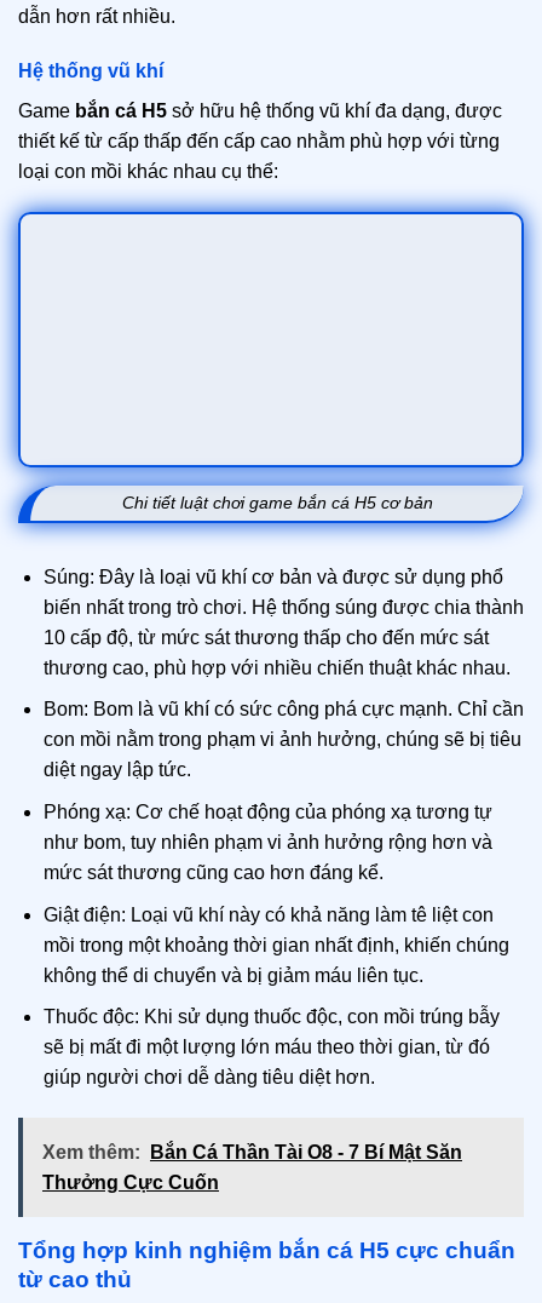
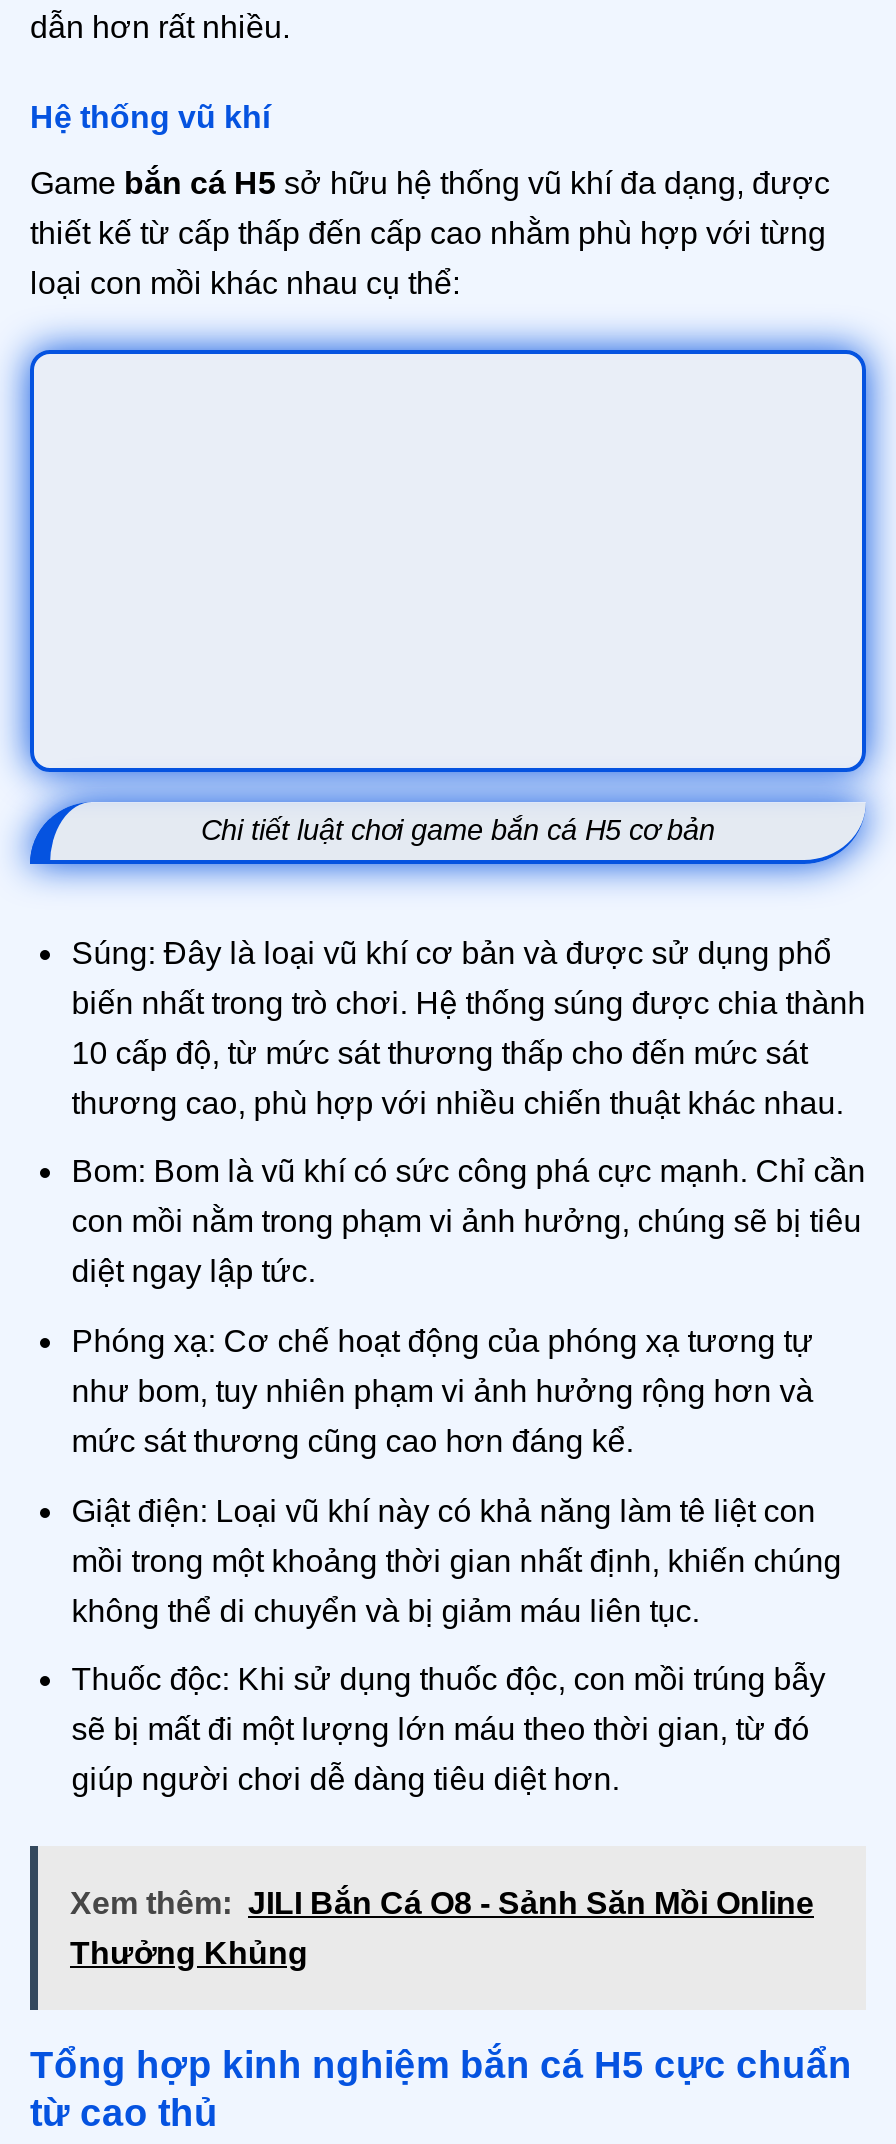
[42,1142,462,1162] Xem thêm: Bắn Cá Thần Tài O8 - 7 Bí Mật Săn -> [70,1886,814,1920] Xem thêm: JILI Bắn Cá O8 - Sảnh Săn Mồi Online
[42,1172,219,1193] Thưởng Cực Cuốn -> [70,1936,308,1970] Thưởng Khủng

